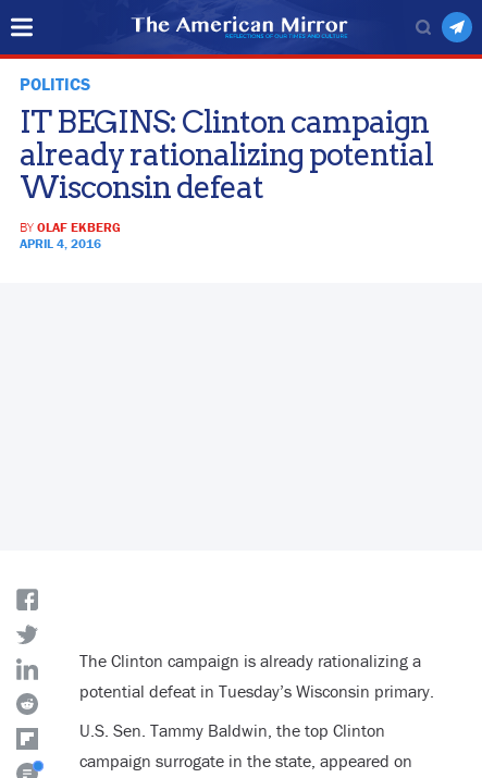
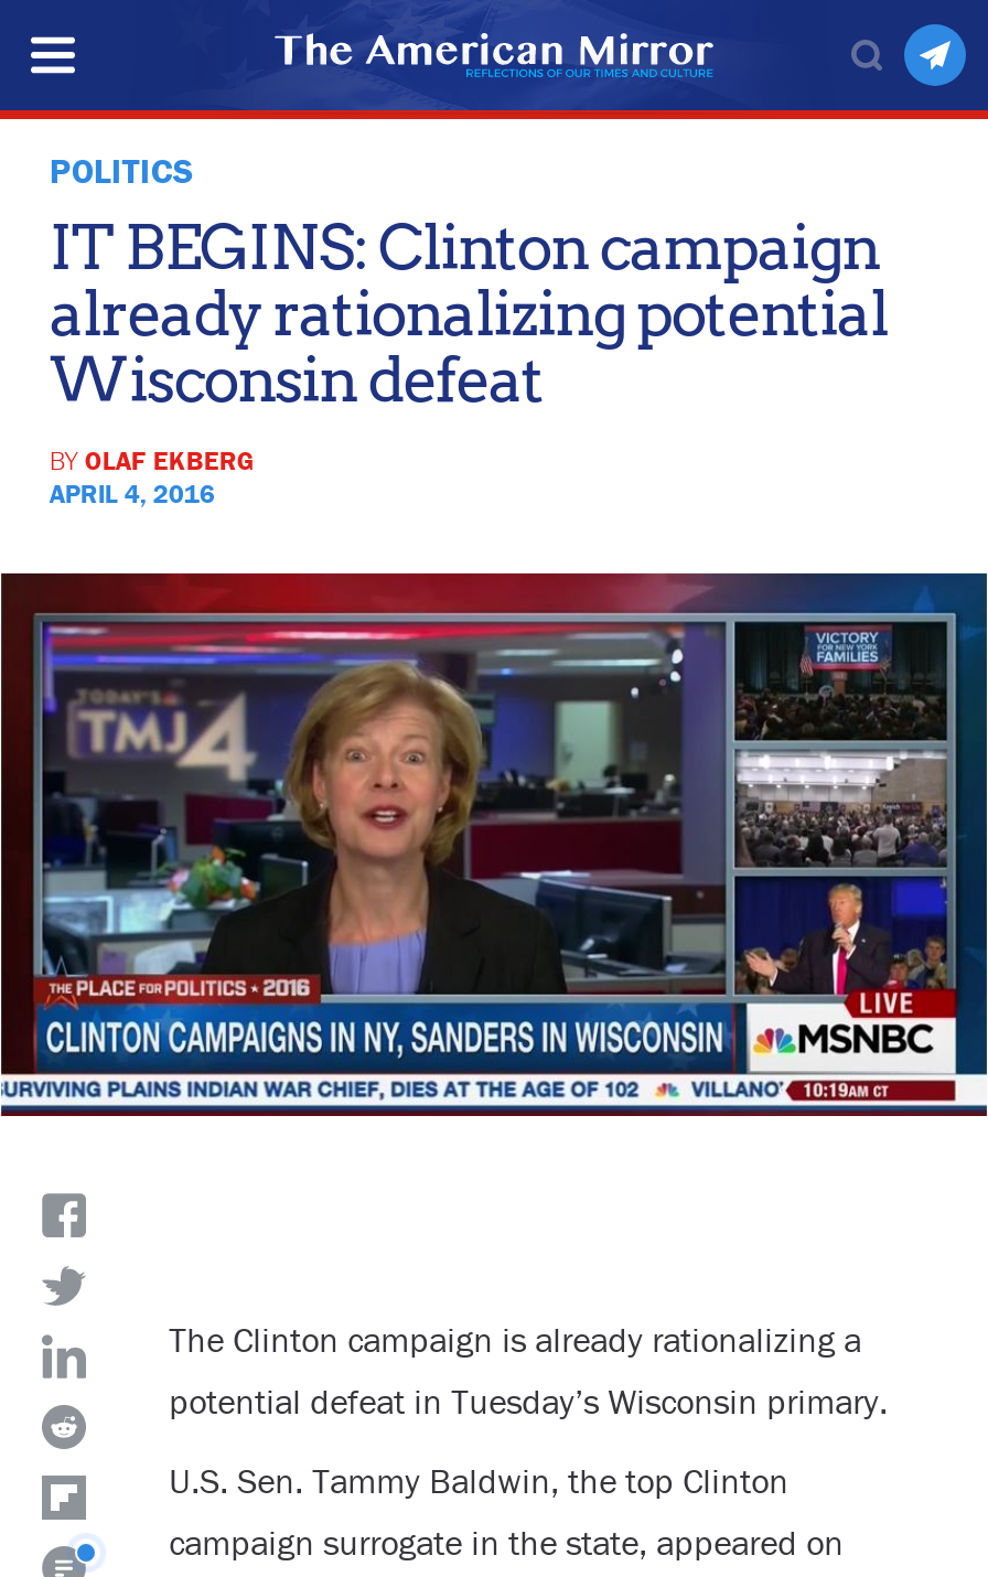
none -> [7,571,981,1118] [image]

